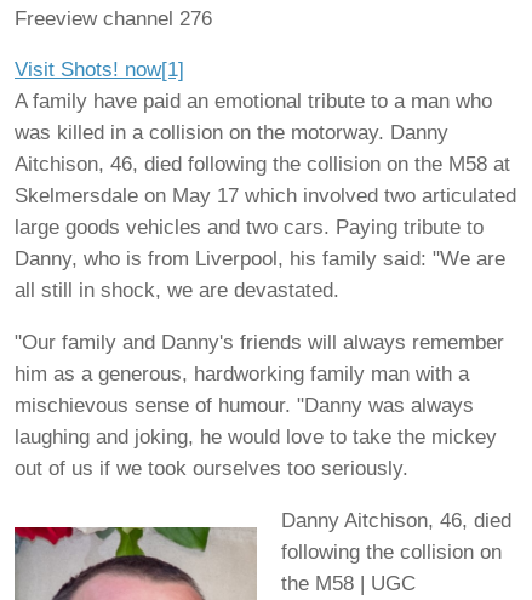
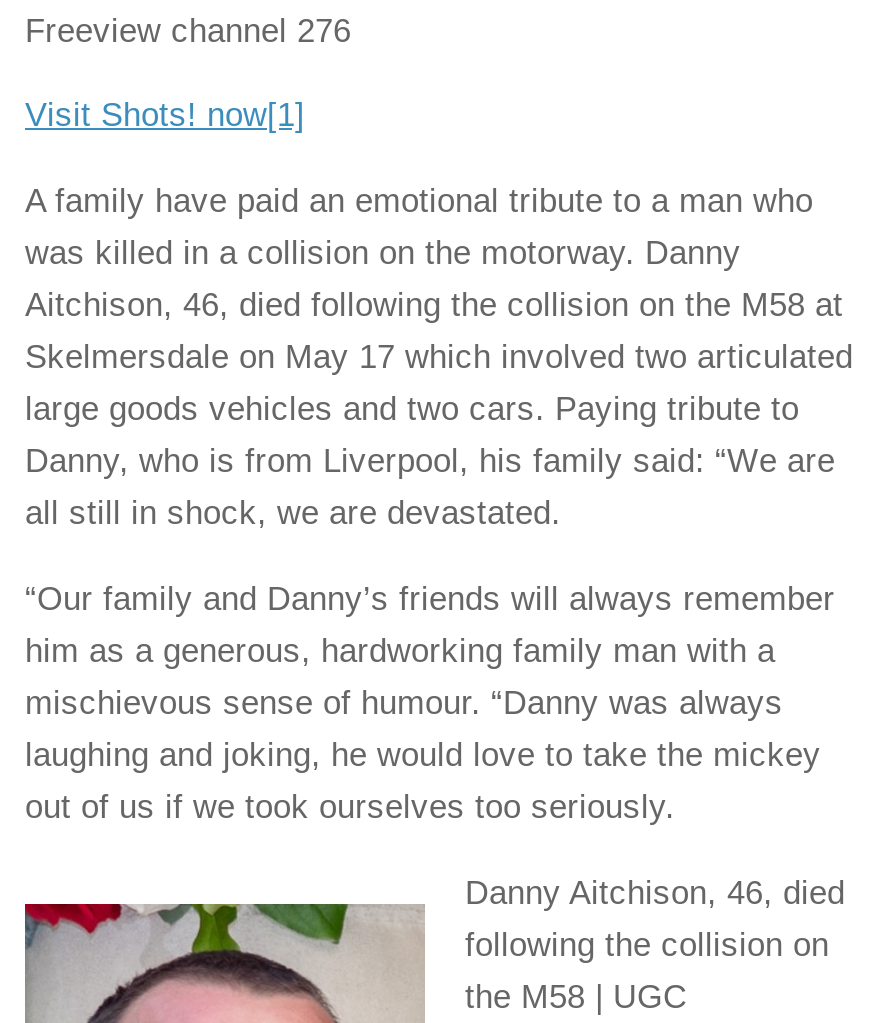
[15,248,505,271] Danny, who is from Liverpool, his family said: "We are -> [25,442,835,480] Danny, who is from Liverpool, his family said: “We are
[15,331,504,354] "Our family and Danny's friends will always remember -> [25,580,835,618] “Our family and Danny’s friends will always remember
[15,394,474,417] mischievous sense of humour. "Danny was always -> [25,684,783,722] mischievous sense of humour. “Danny was always

